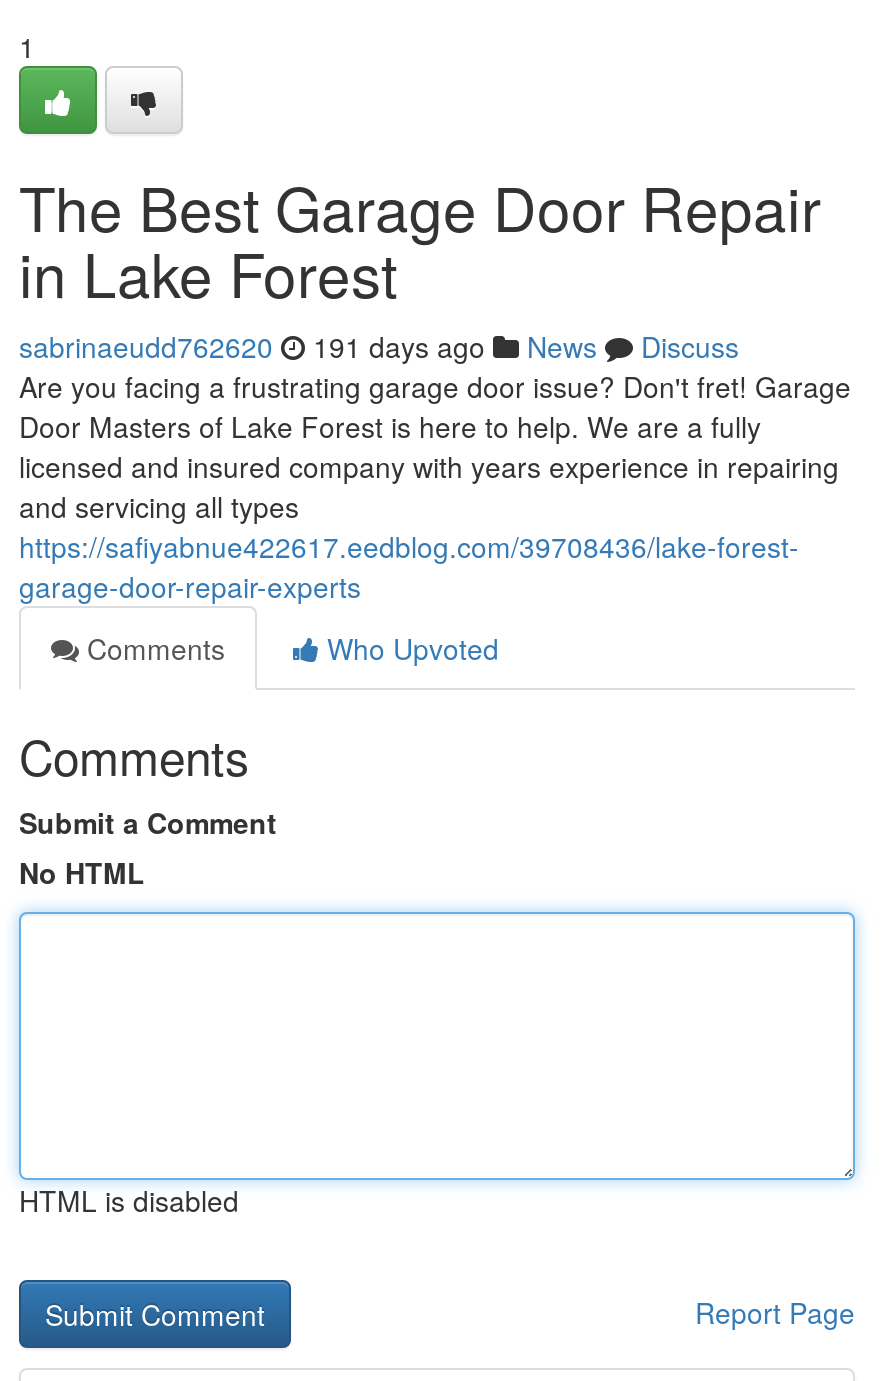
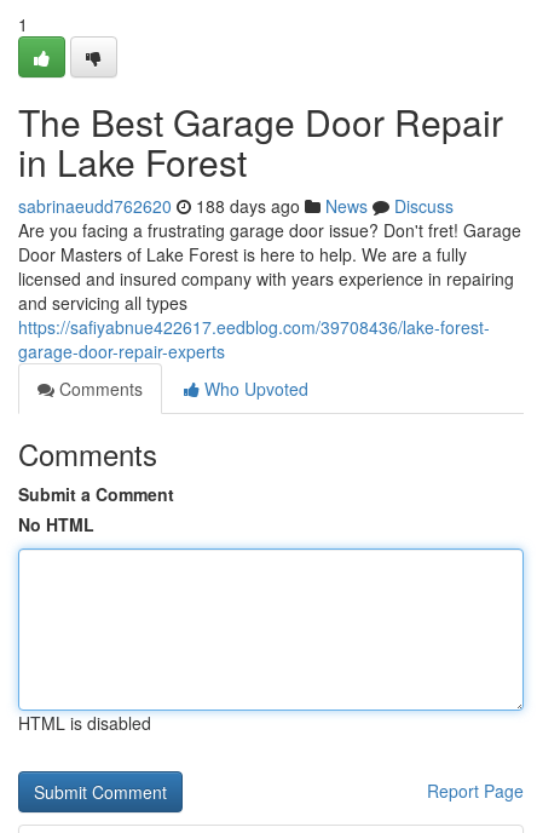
[19,326,739,366] sabrinaeudd762620 191 days ago News Discuss -> [18,194,454,218] sabrinaeudd762620 188 days ago News Discuss

